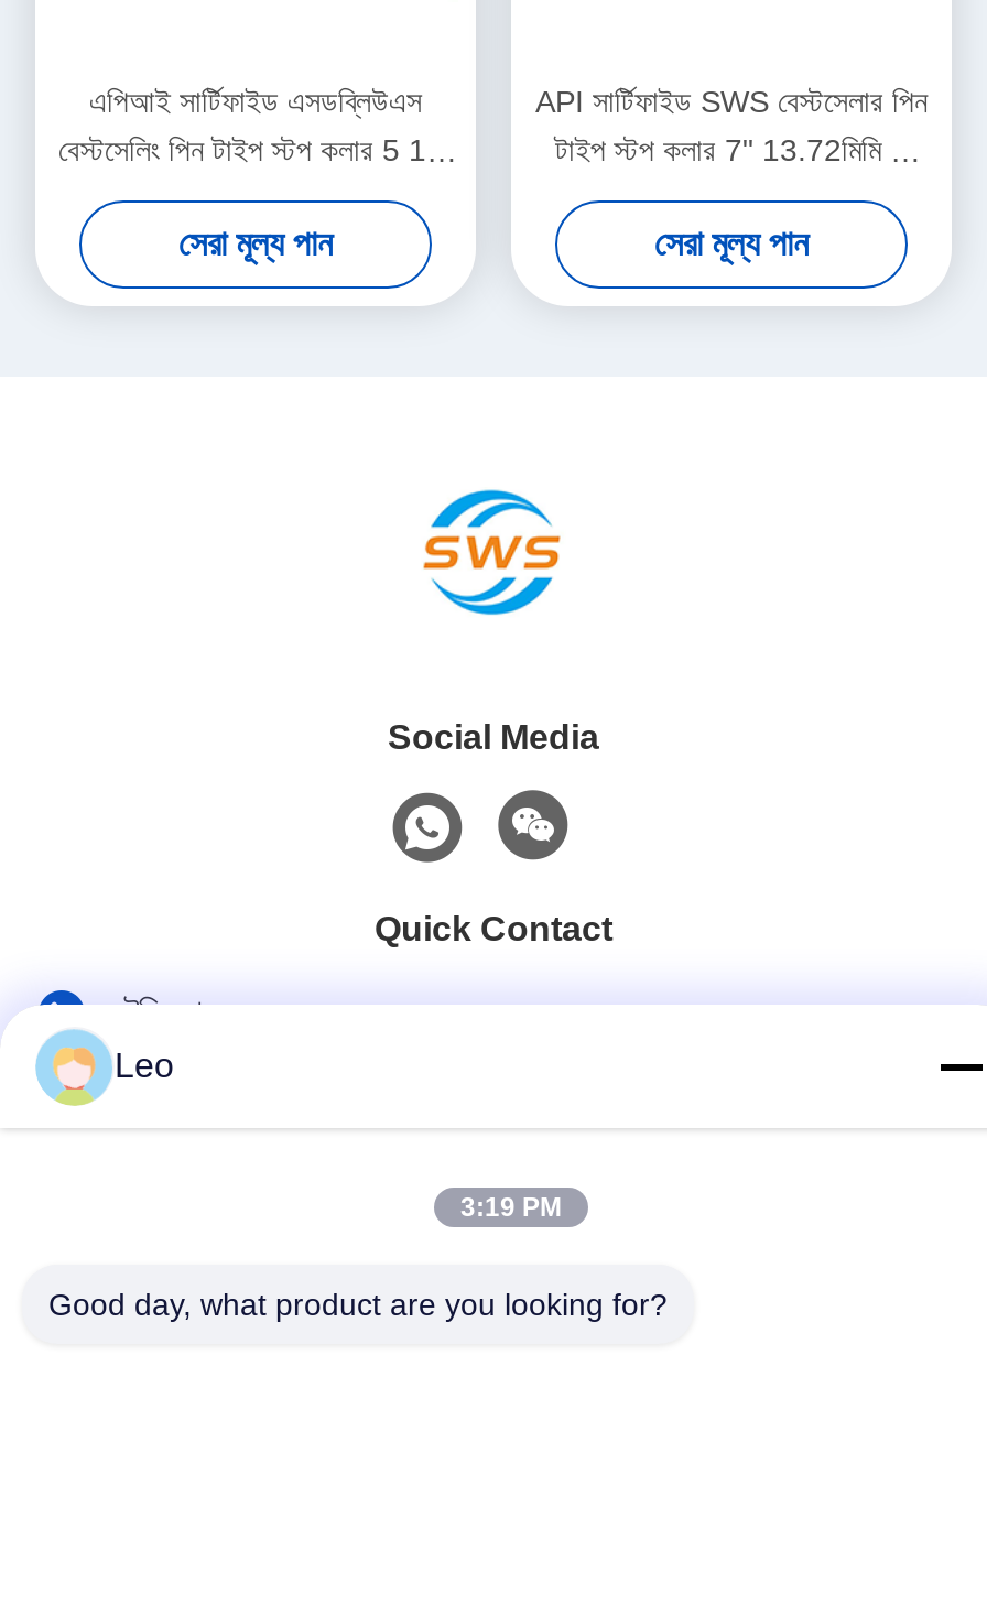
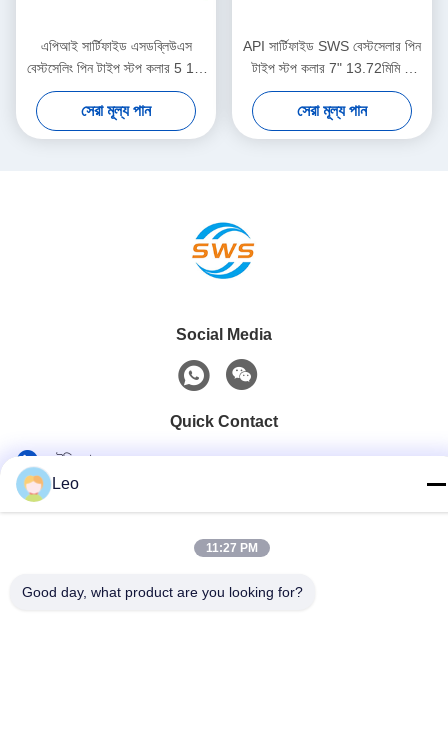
[460,1192,562,1223] 3:19 PM -> [206,541,258,555] 11:27 PM

